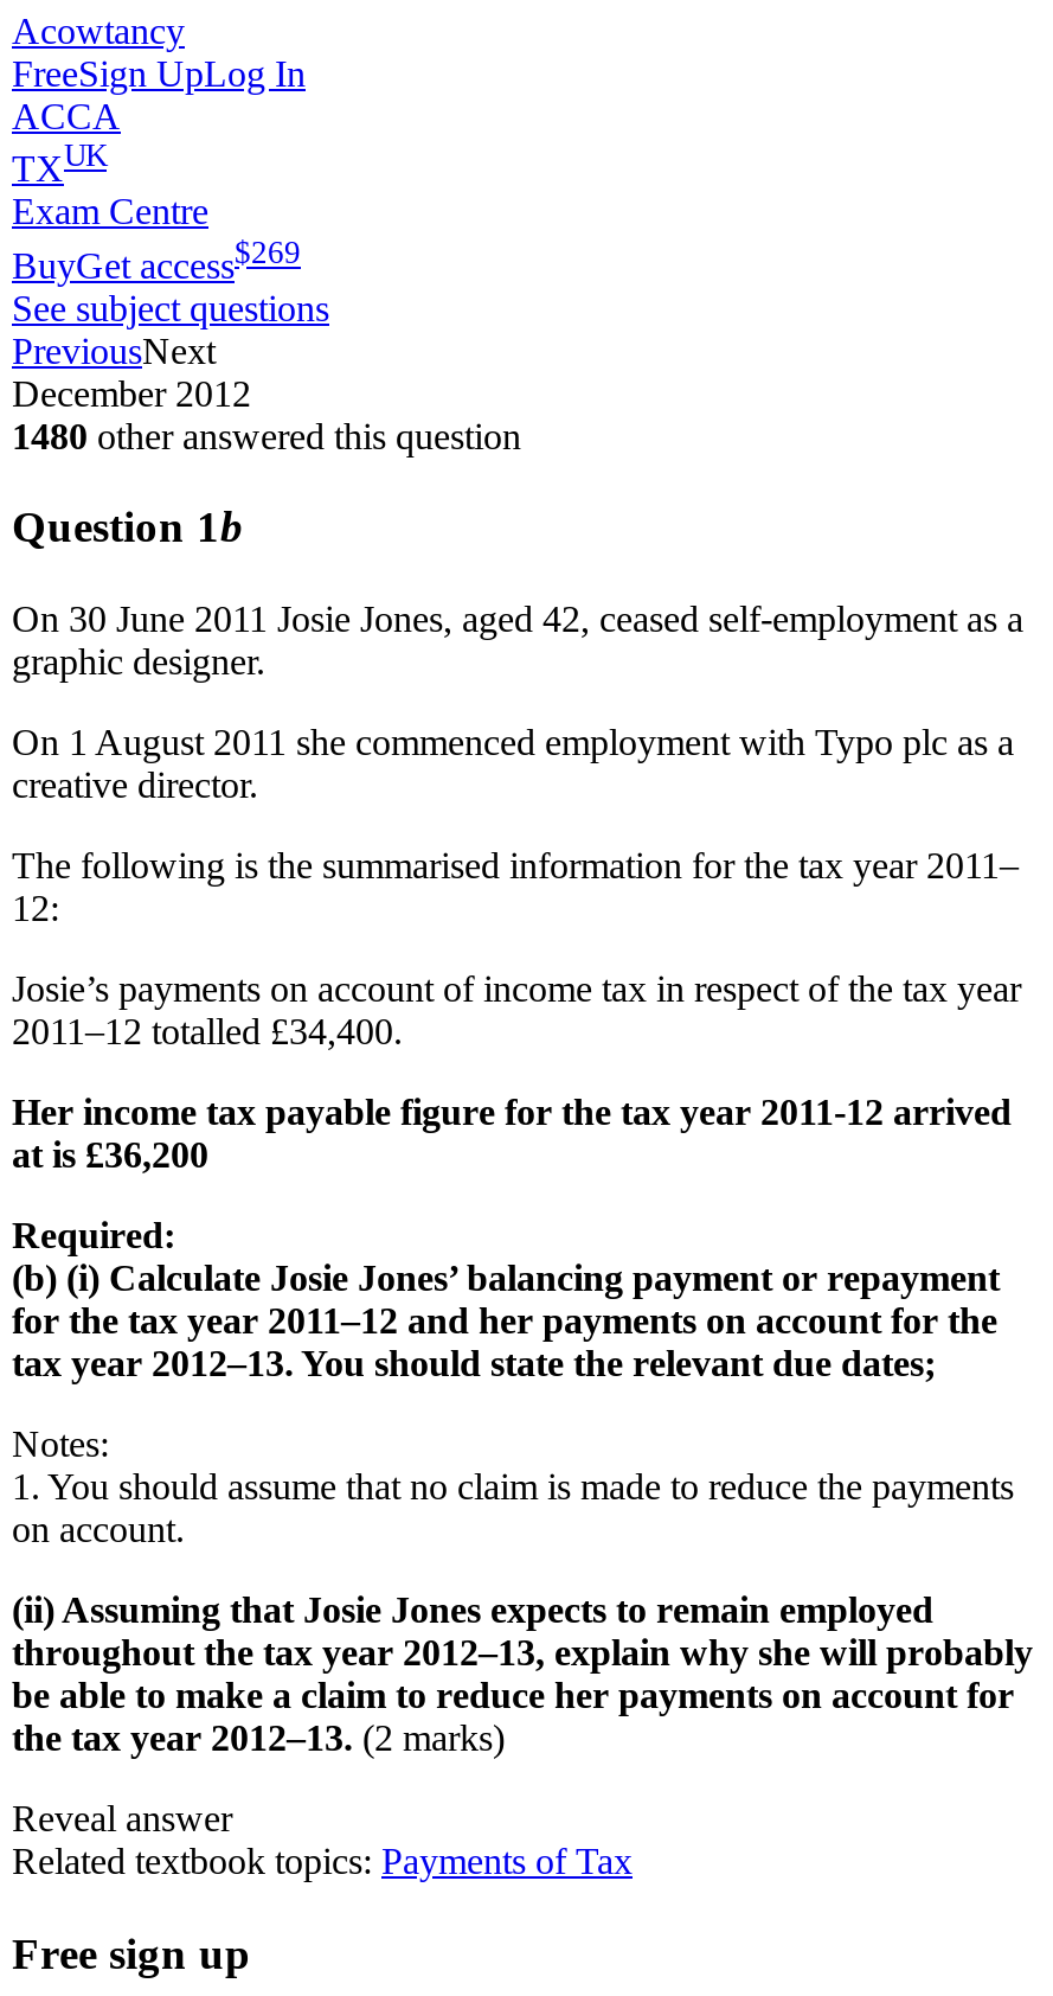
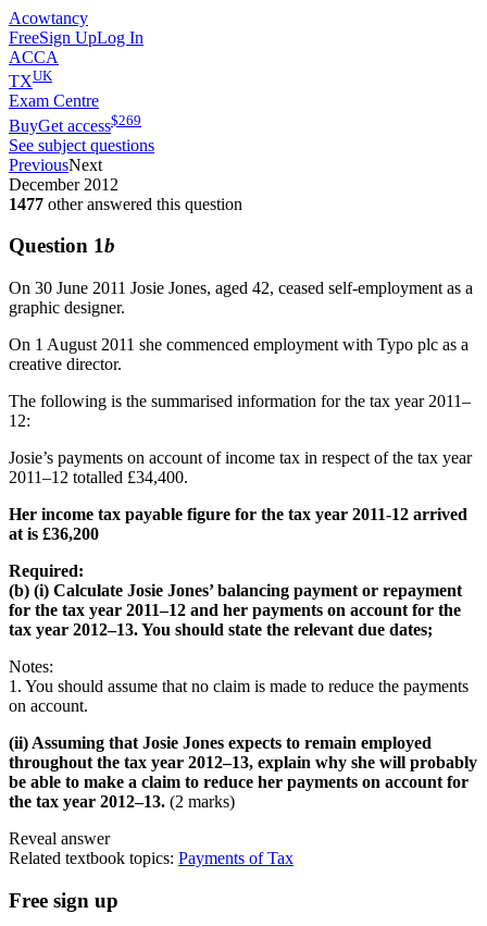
[12,415,521,456] 1480 other answered this question -> [9,194,242,213] 1477 other answered this question

